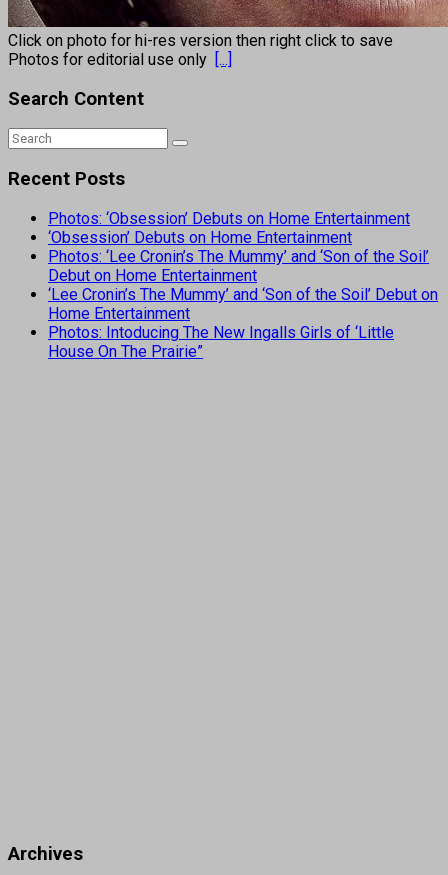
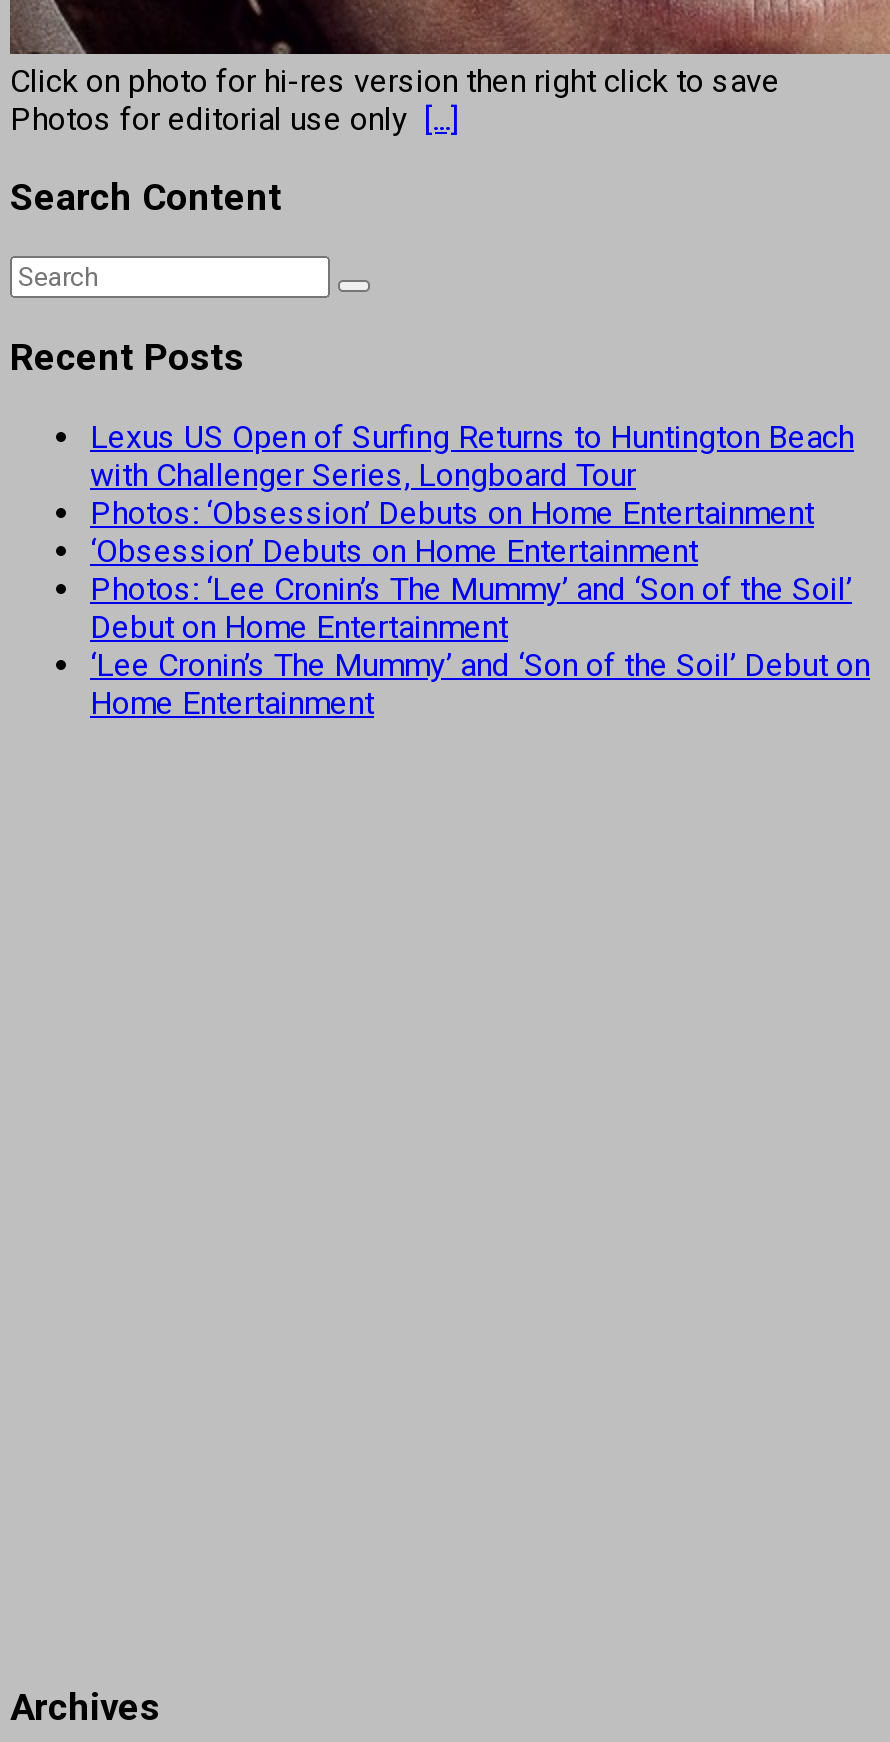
none -> [90,417,854,493] Lexus US Open of Surfing Returns to Huntington Beach | with Challenger Series, Longboard Tour
moved [48,209,438,323] -> [90,493,870,721]: Photos: ‘Obsession’ Debuts on Home Entertainment | ‘Obsession’ Debuts on Home Entertainment | Photos: ‘Lee Cronin’s The Mummy’ and ‘Son of the Soil’ | Debut on Home Entertainment | ‘Lee Cronin’s The Mummy’ and ‘Son of the Soil’ Debut on | Home Entertainment
[48,323,394,361] Photos: Intoducing The New Ingalls Girls of ‘Little | House On The Prairie” -> none

